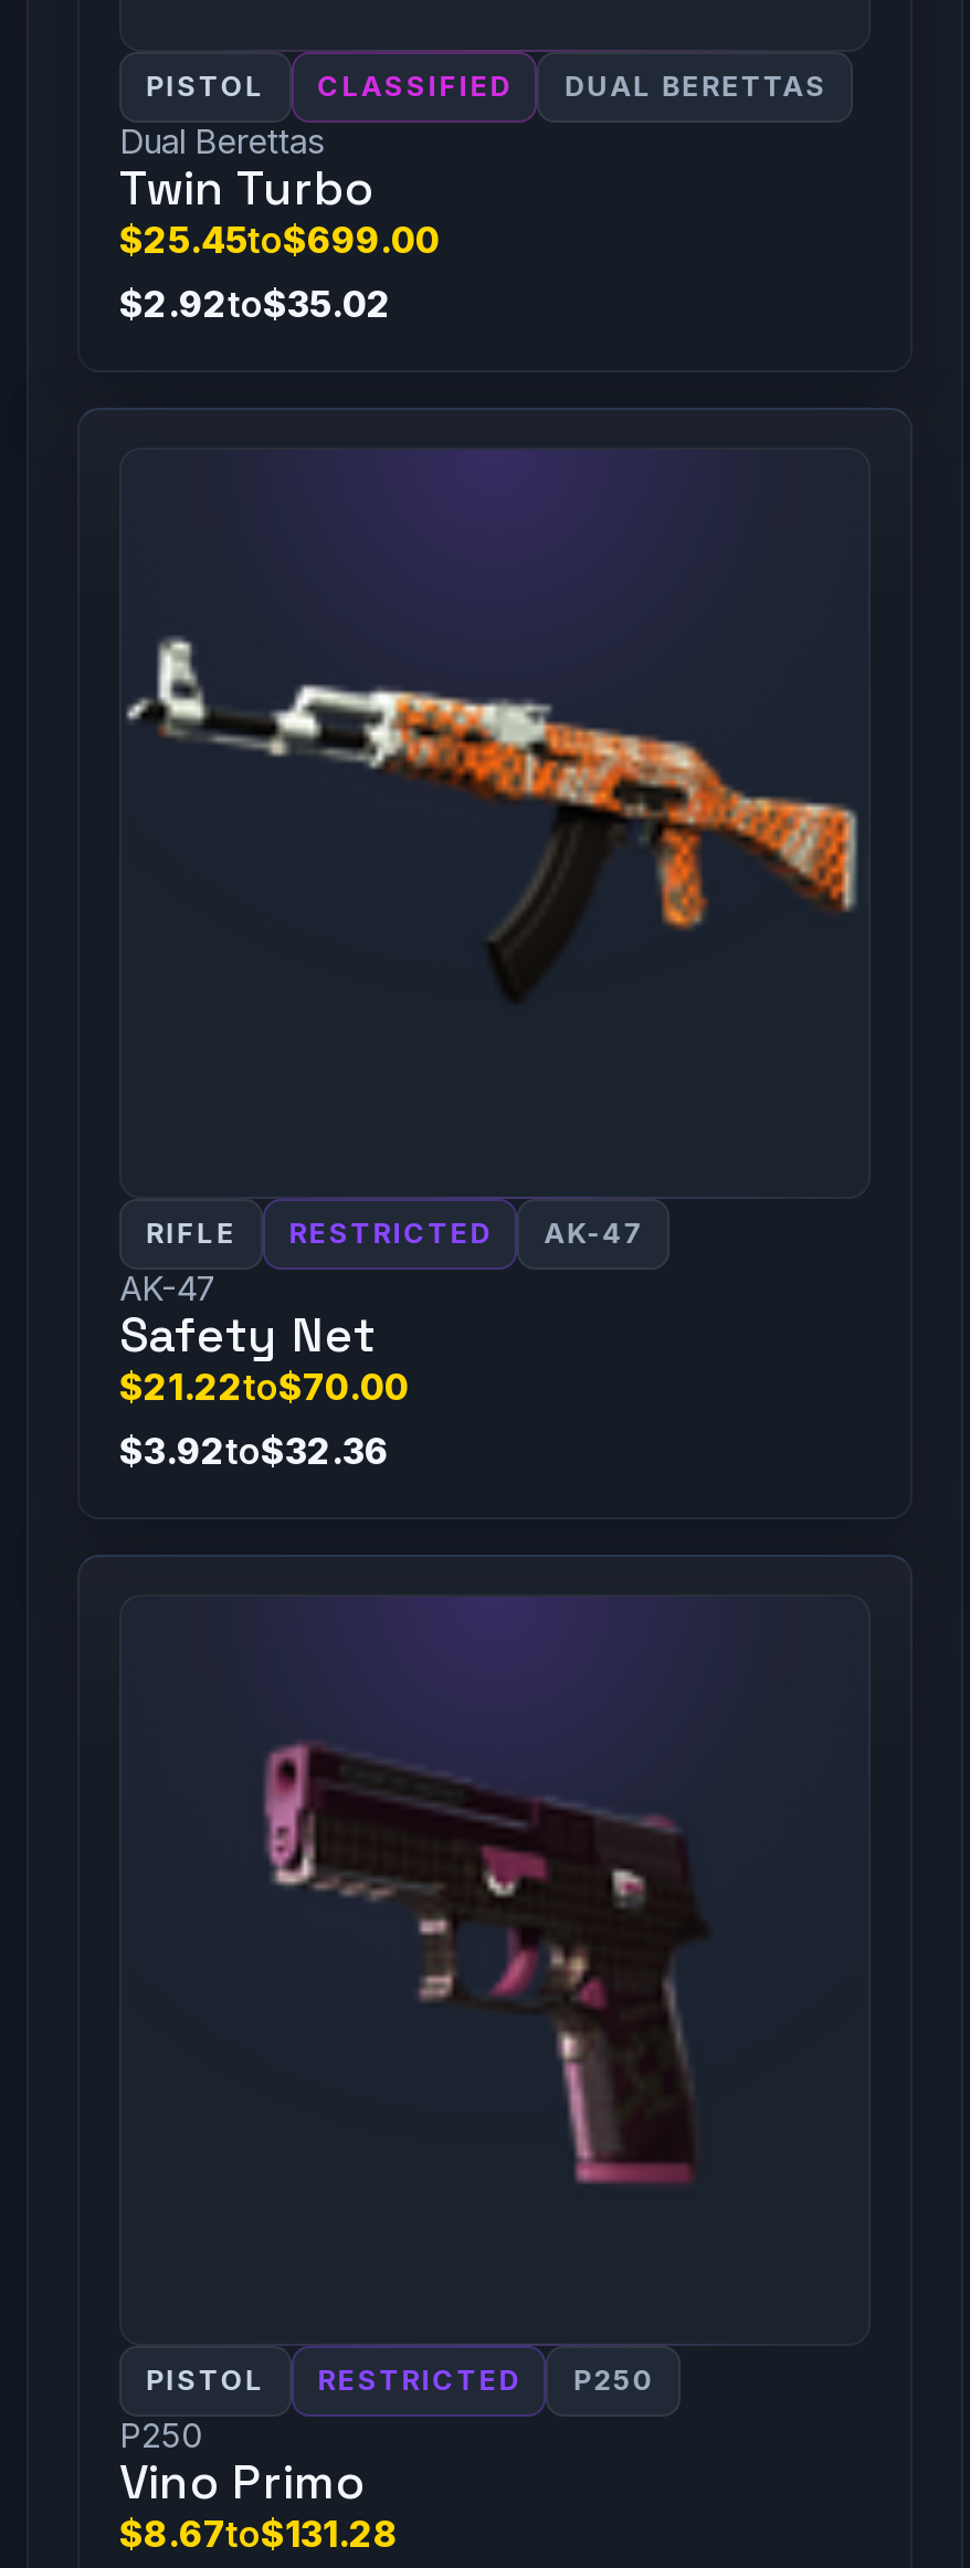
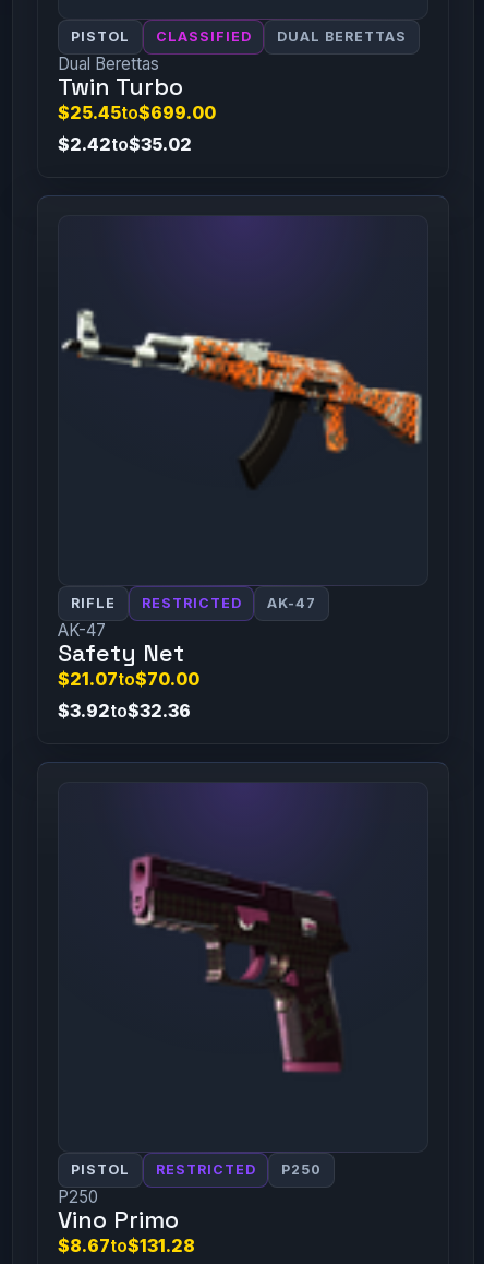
[119,282,391,326] $2.92to$35.02 -> [58,133,192,155] $2.42to$35.02
[119,1365,409,1409] $21.22to$70.00 -> [58,668,199,690] $21.07to$70.00

